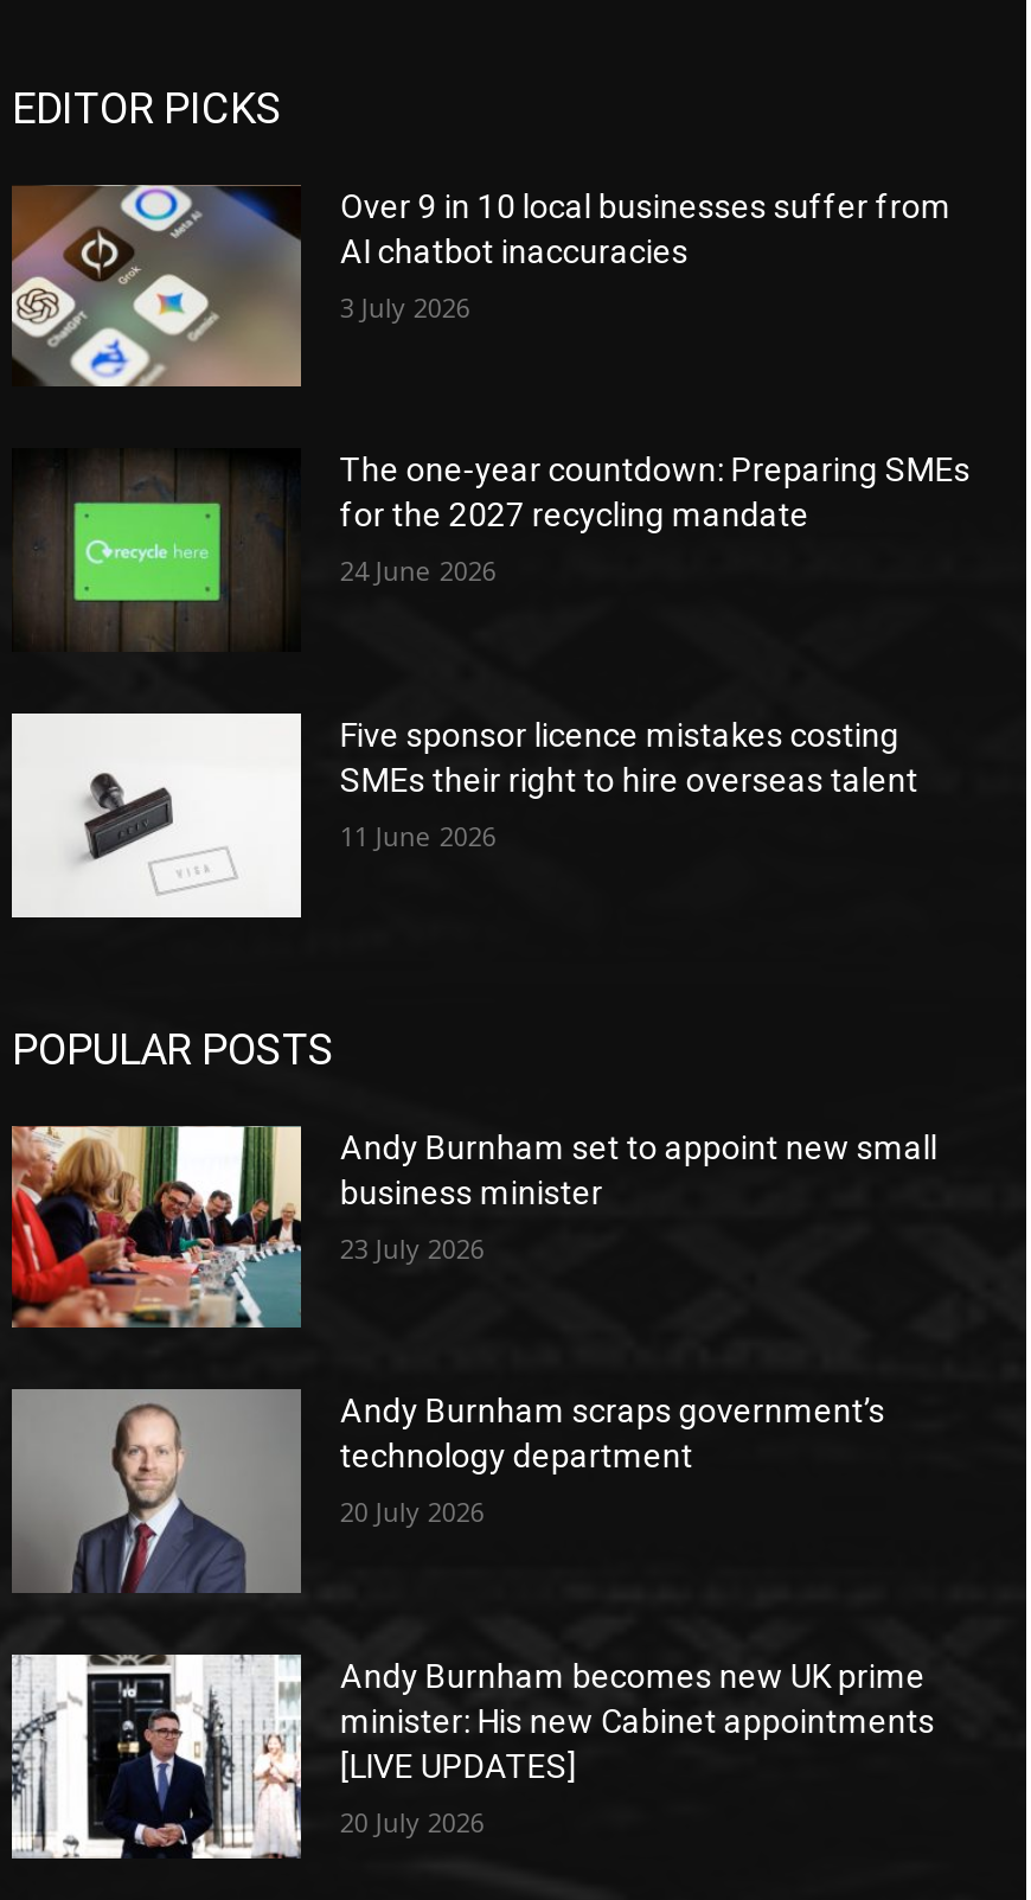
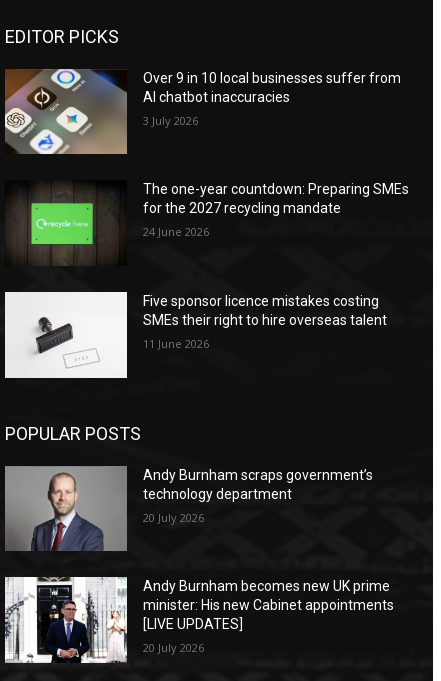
[9,1126,937,1330] [image] | Andy Burnham set to appoint new small | business minister | 23 July 2026 -> none

